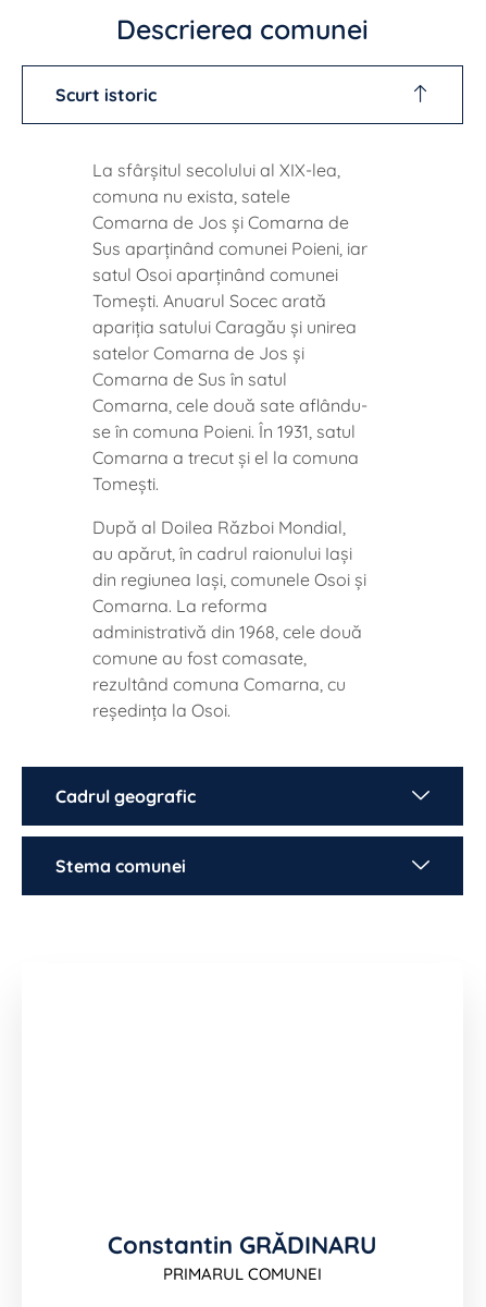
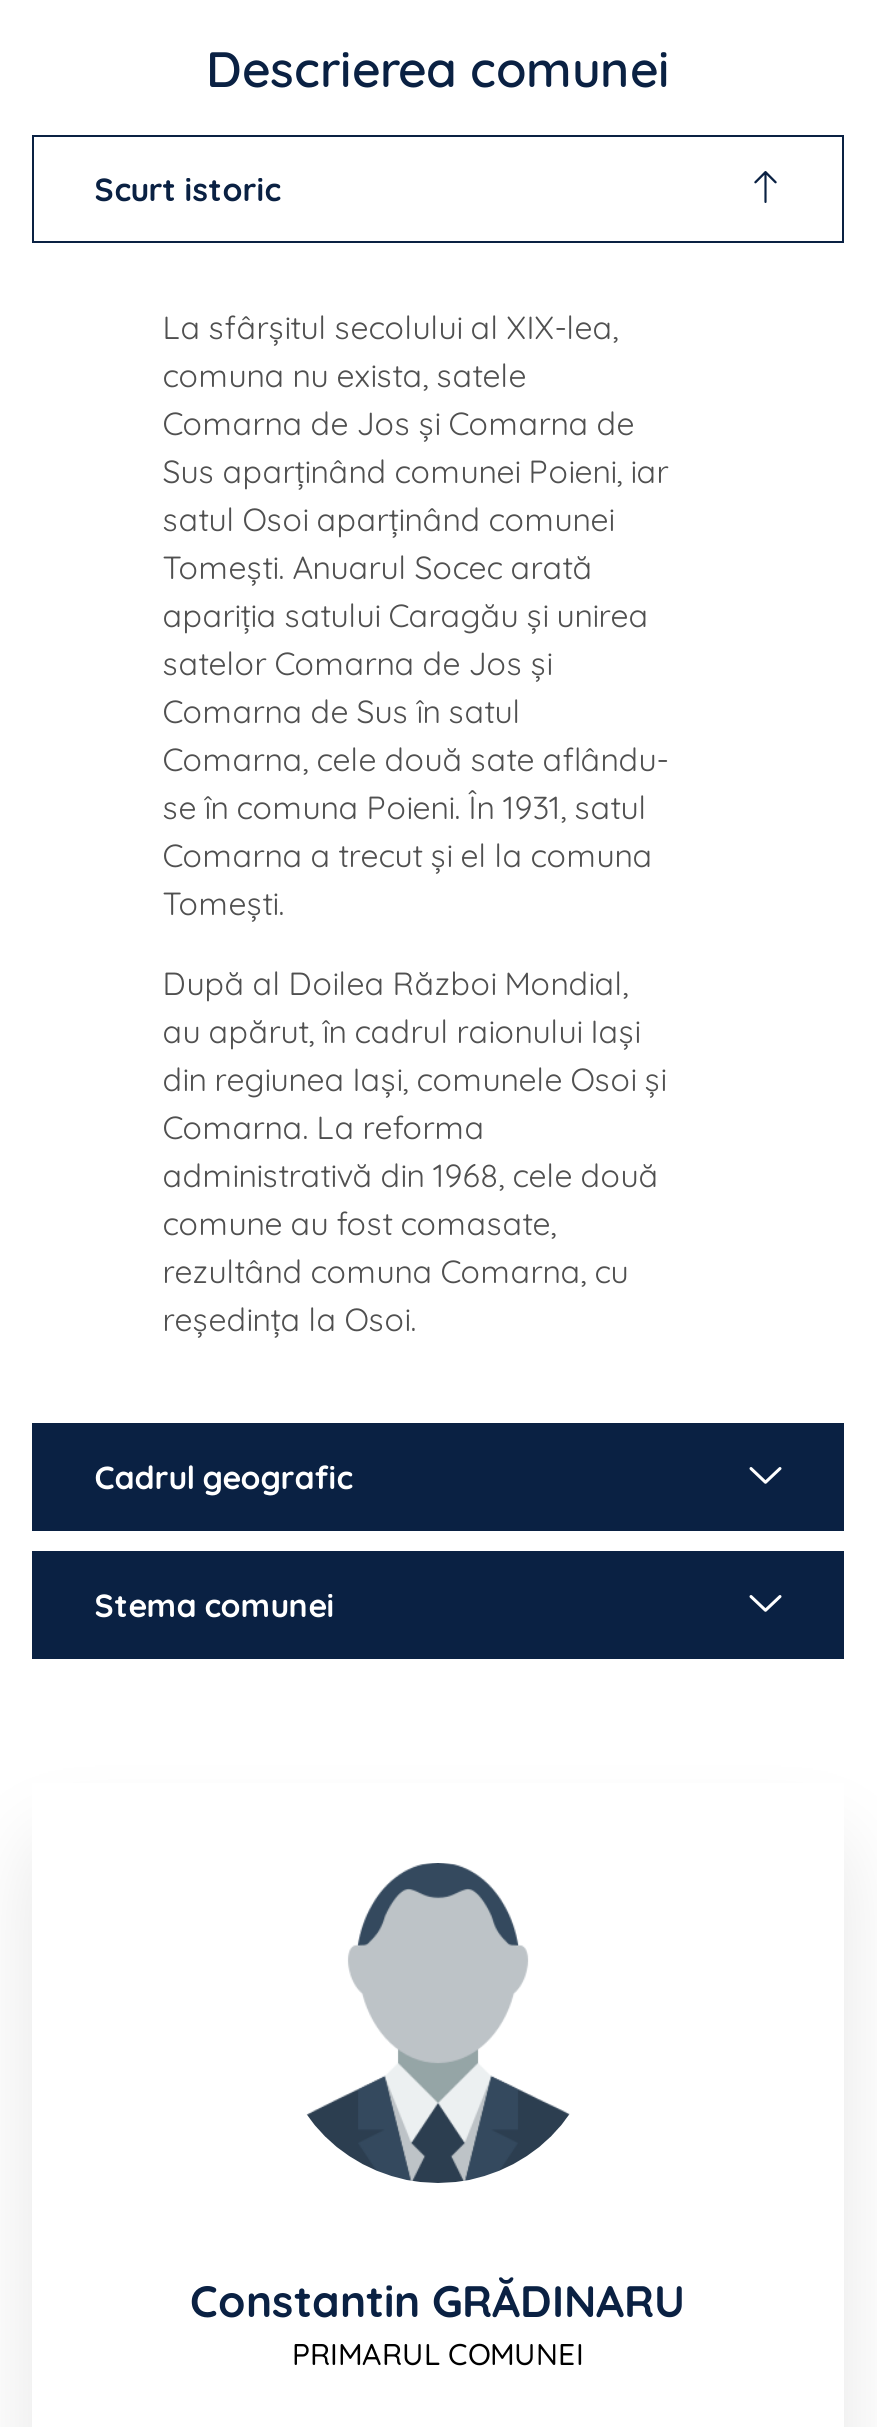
none -> [306,1861,570,2185] [image]

